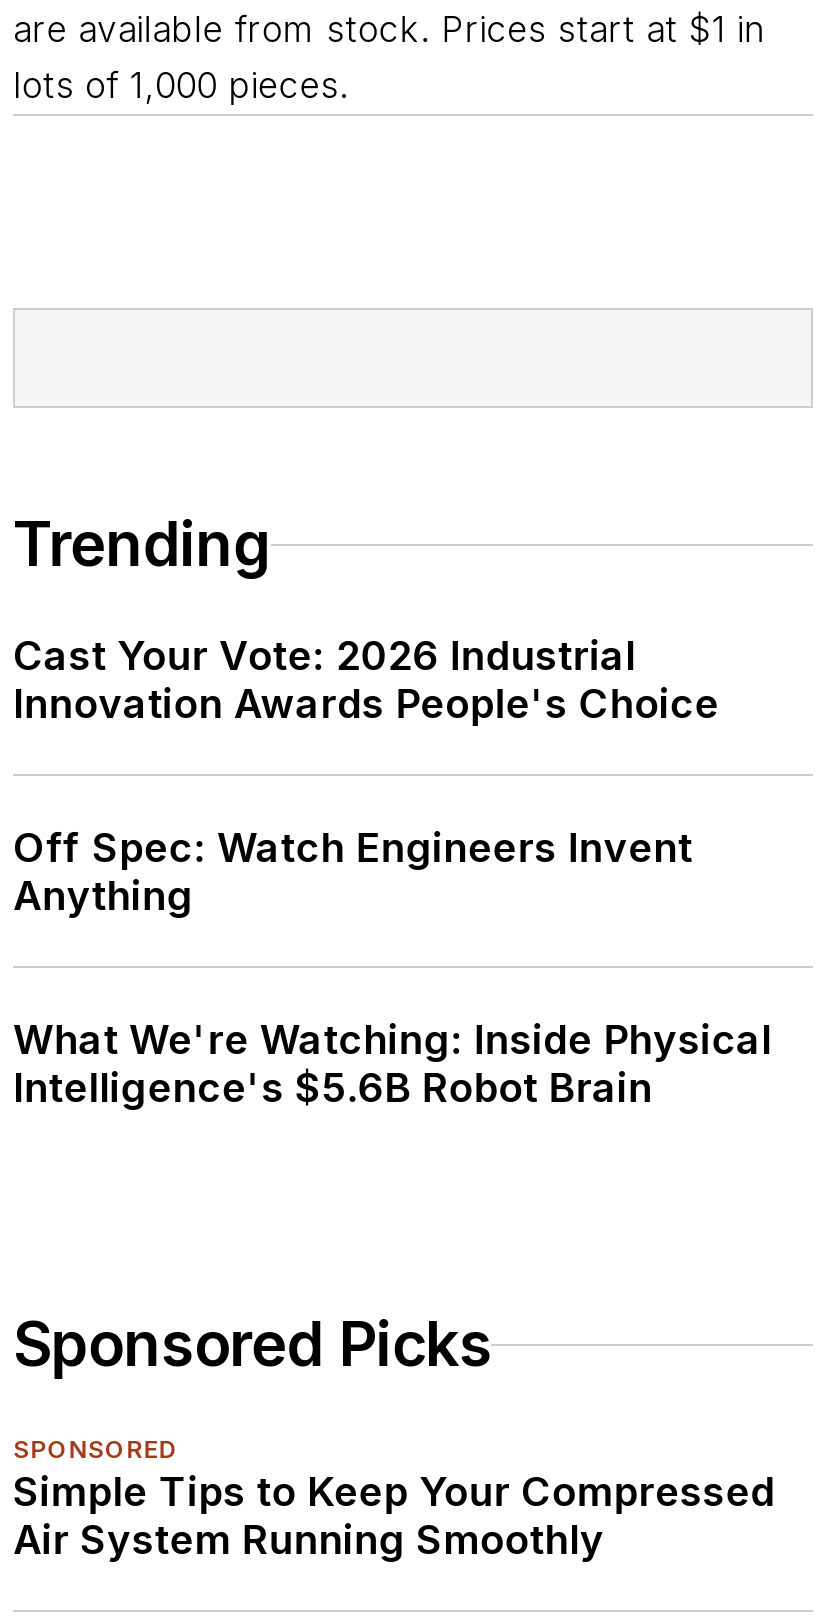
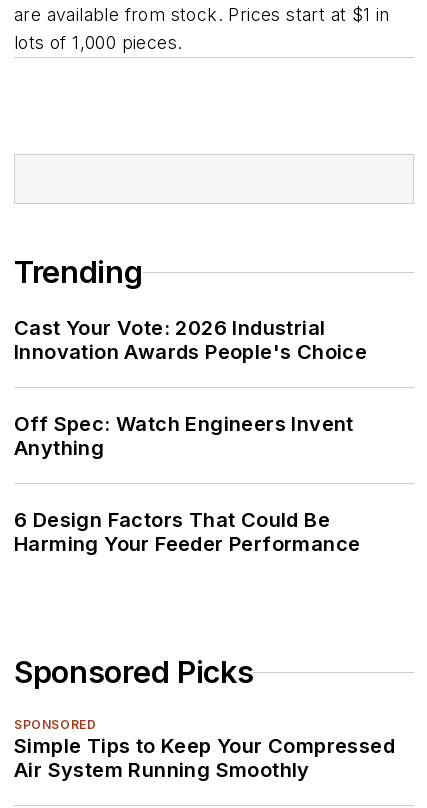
[13,1016,772,1112] What We're Watching: Inside Physical | Intelligence's $5.6B Robot Brain -> [14,508,360,556] 6 Design Factors That Could Be | Harming Your Feeder Performance

